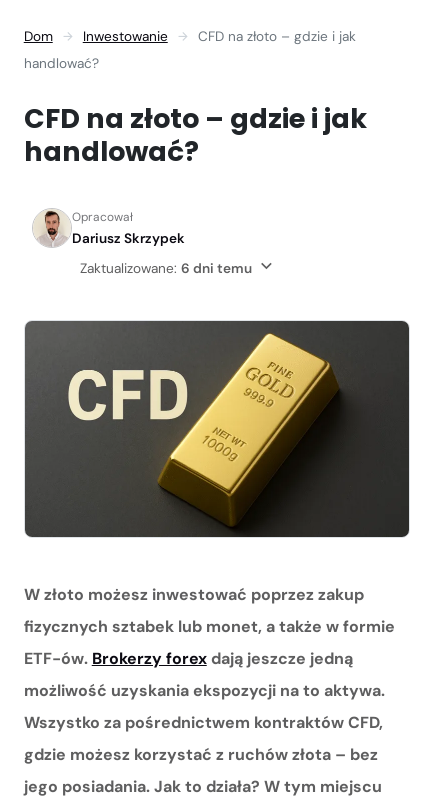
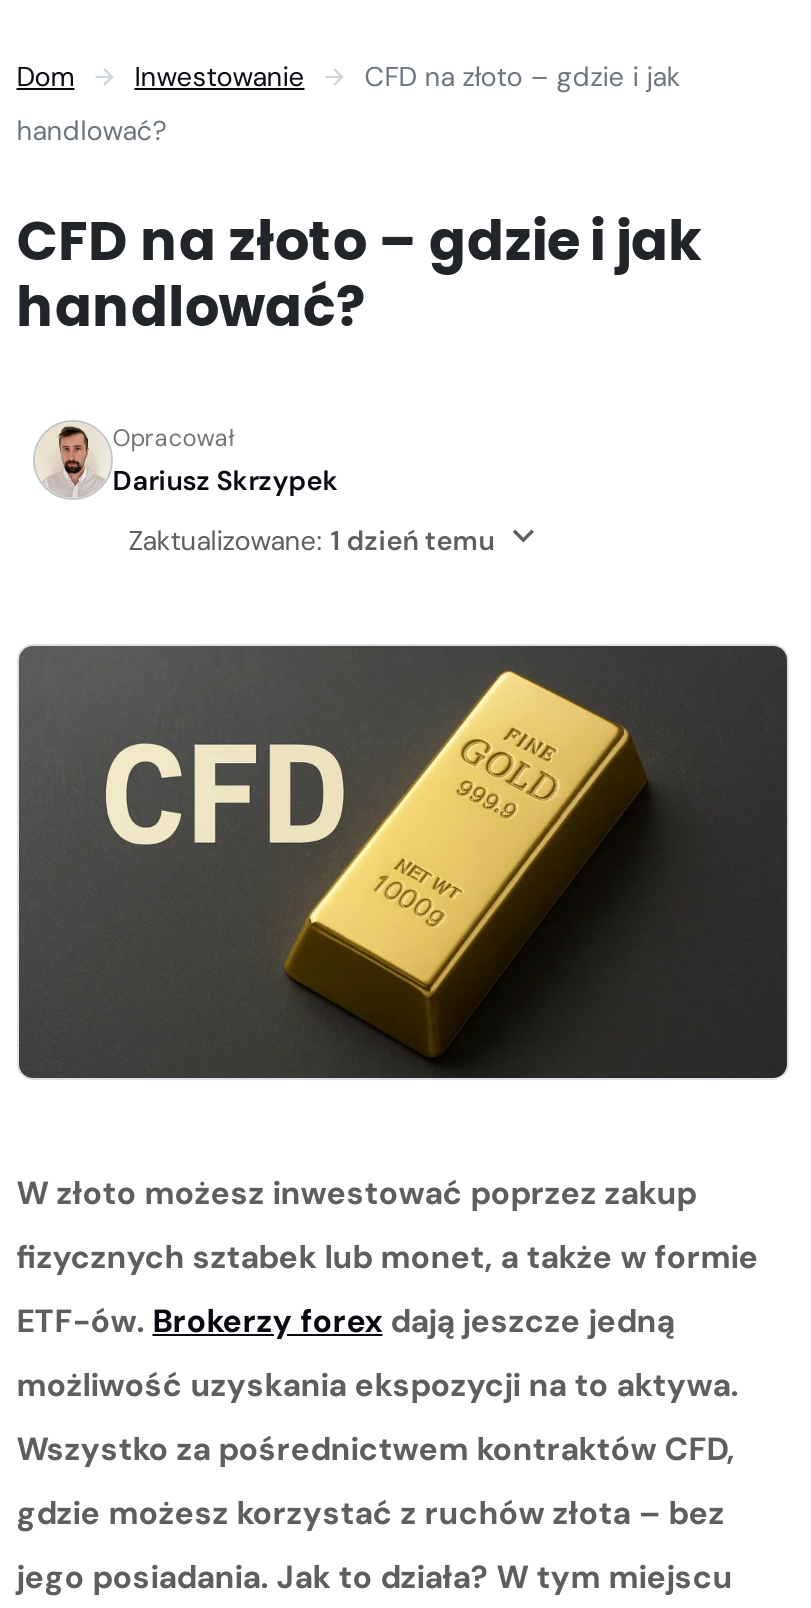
[80,260,252,277] Zaktualizowane: 6 dni temu -> [128,524,494,558] Zaktualizowane: 1 dzień temu

